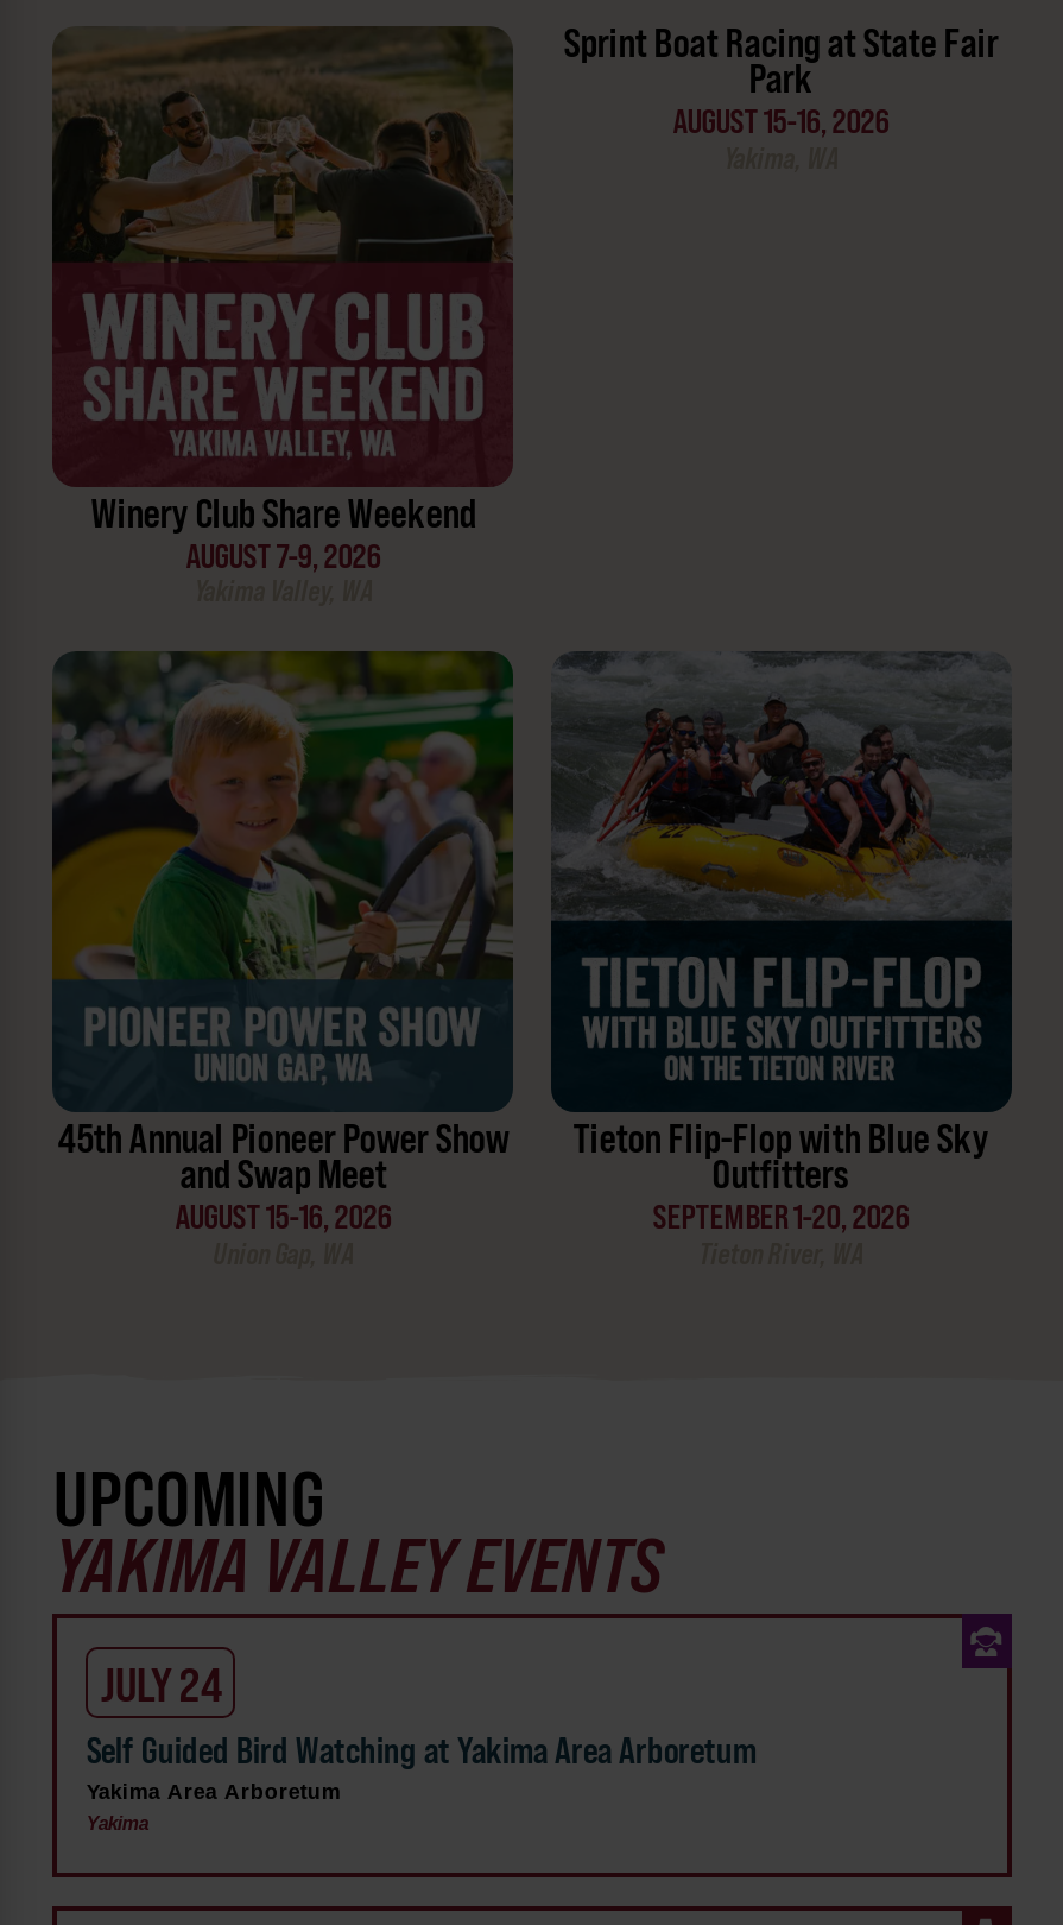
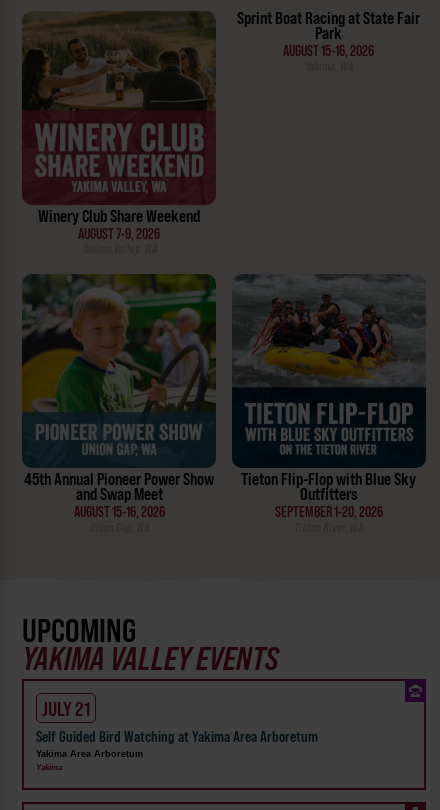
[101,1656,222,1713] JULY 24 -> [42,697,90,721] JULY 21

